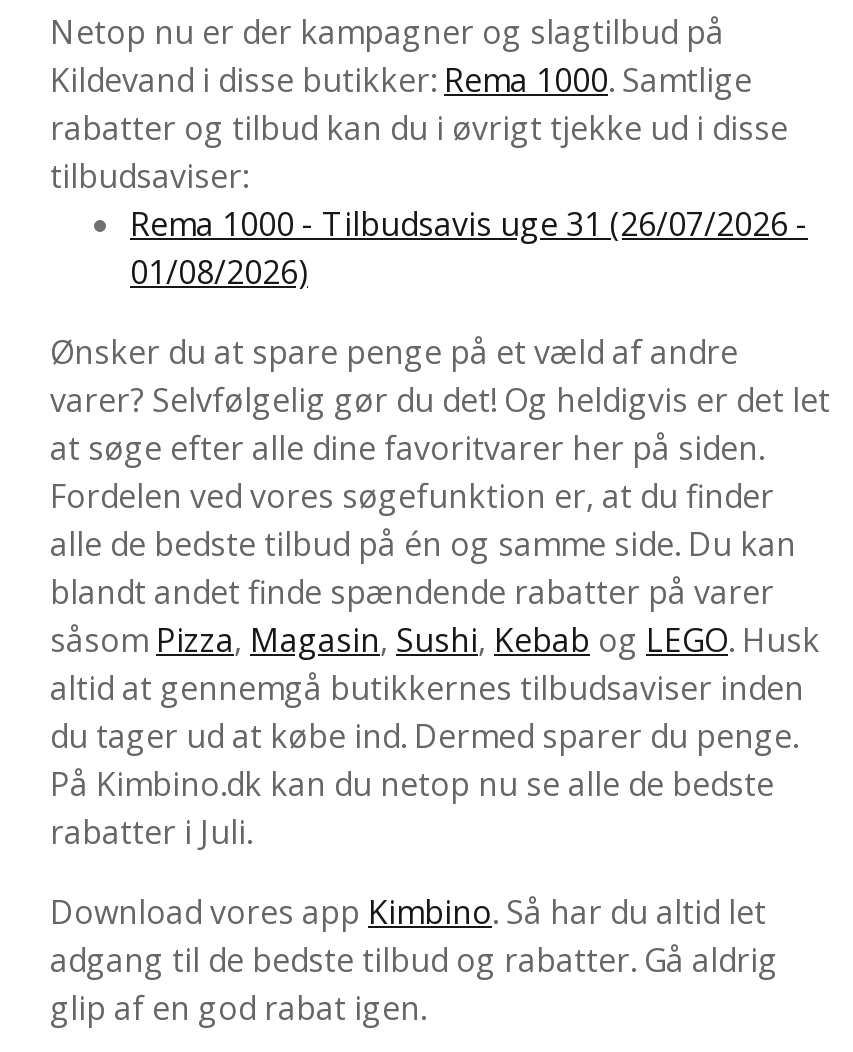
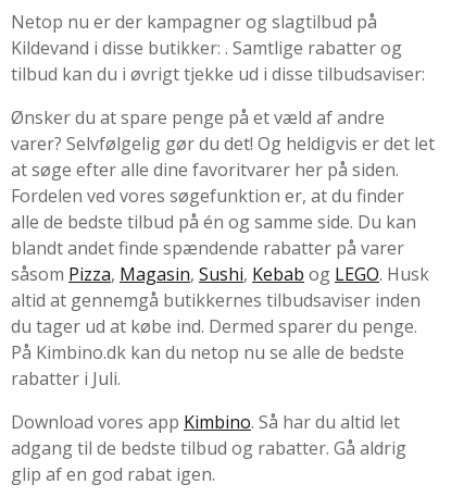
[50,59,808,295] Kildevand i disse butikker: Rema 1000. Samtlige | rabatter og tilbud kan du i øvrigt tjekke ud i disse | tilbudsaviser: | Rema 1000 - Tilbudsavis uge 31 (26/07/2026 - | 01/08/2026) -> [11,36,425,86] Kildevand i disse butikker: . Samtlige rabatter og | tilbud kan du i øvrigt tjekke ud i disse tilbudsaviser:

